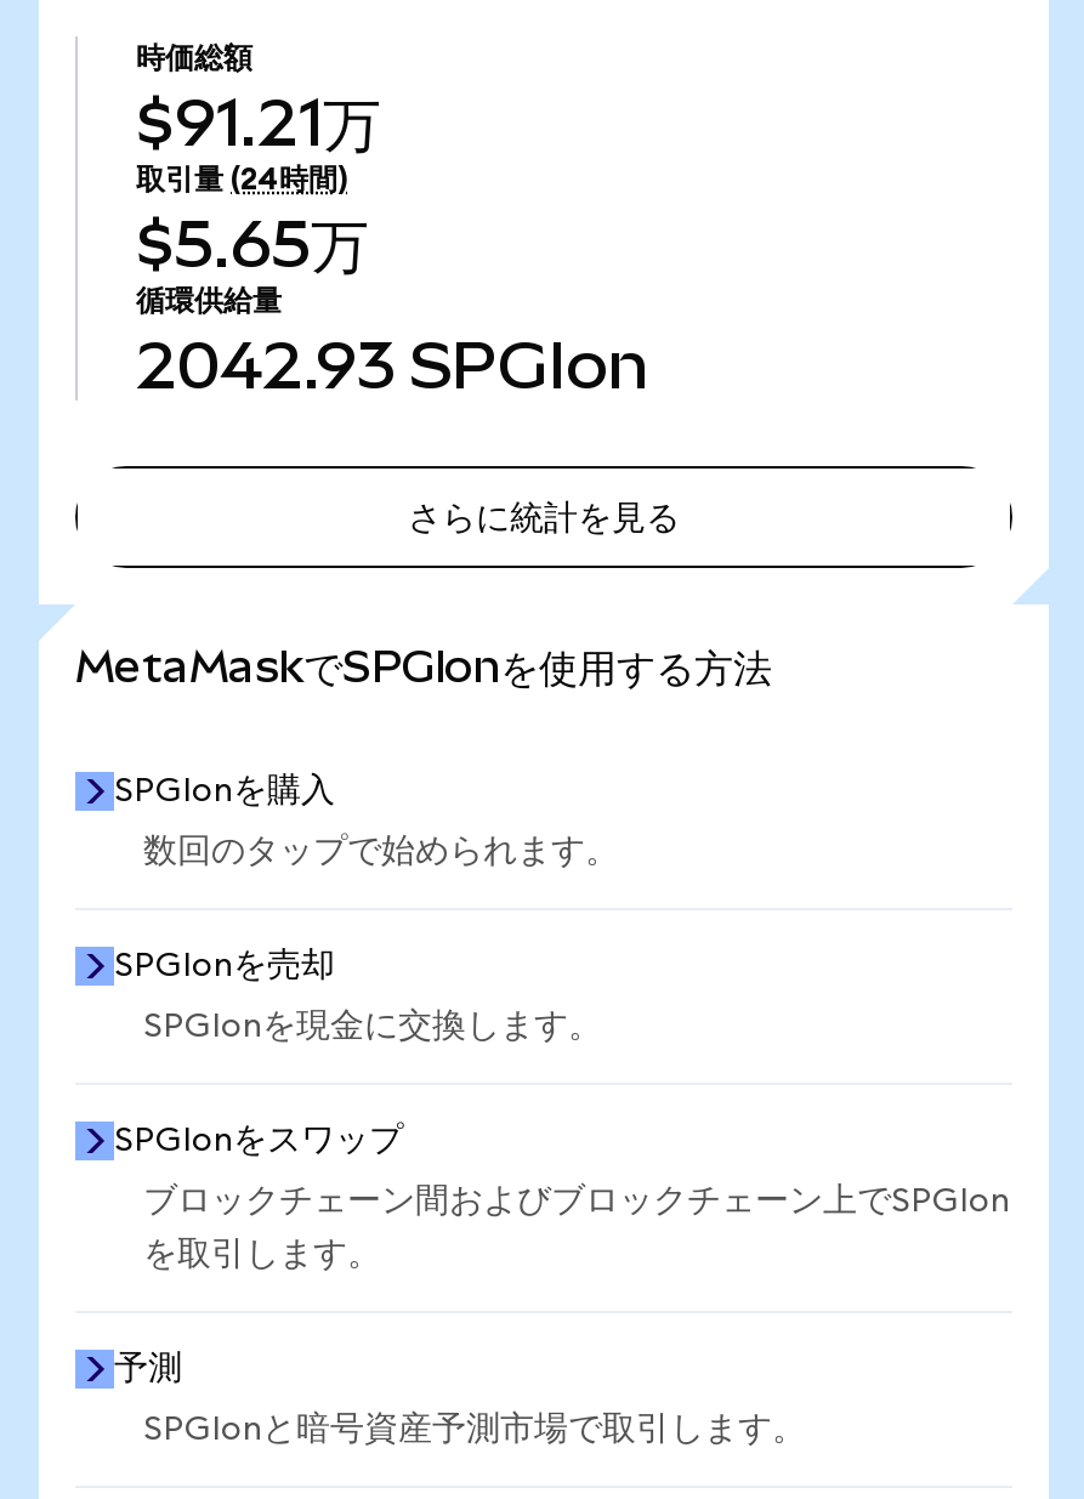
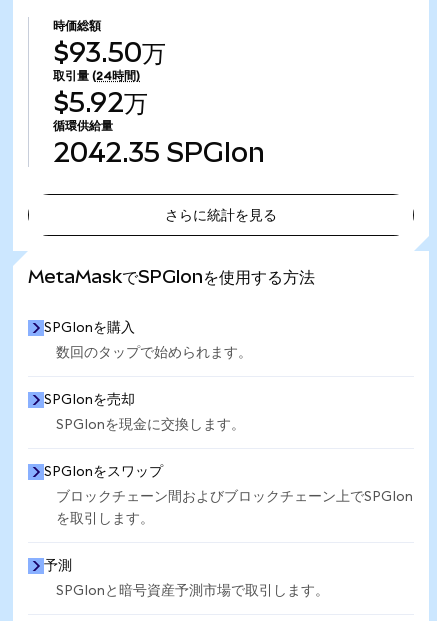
[136,85,381,160] $91.21万 -> [53,37,166,68] $93.50万
[136,206,369,282] $5.65万 -> [53,87,148,118] $5.92万
[136,328,648,403] 2042.93 SPGIon -> [53,137,265,168] 2042.35 SPGIon

